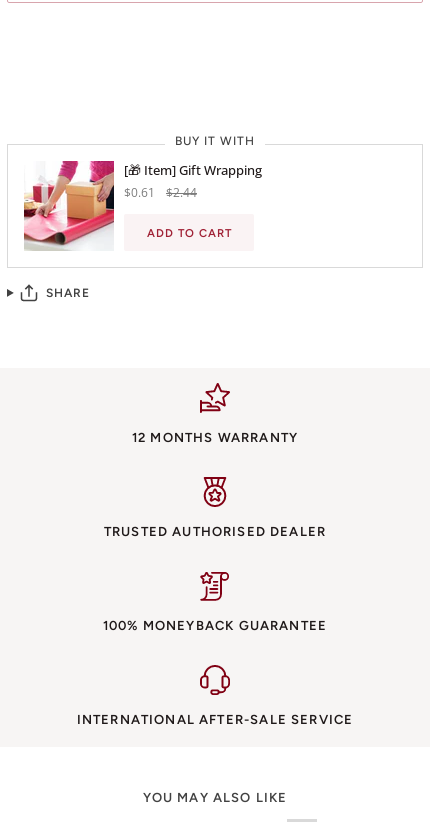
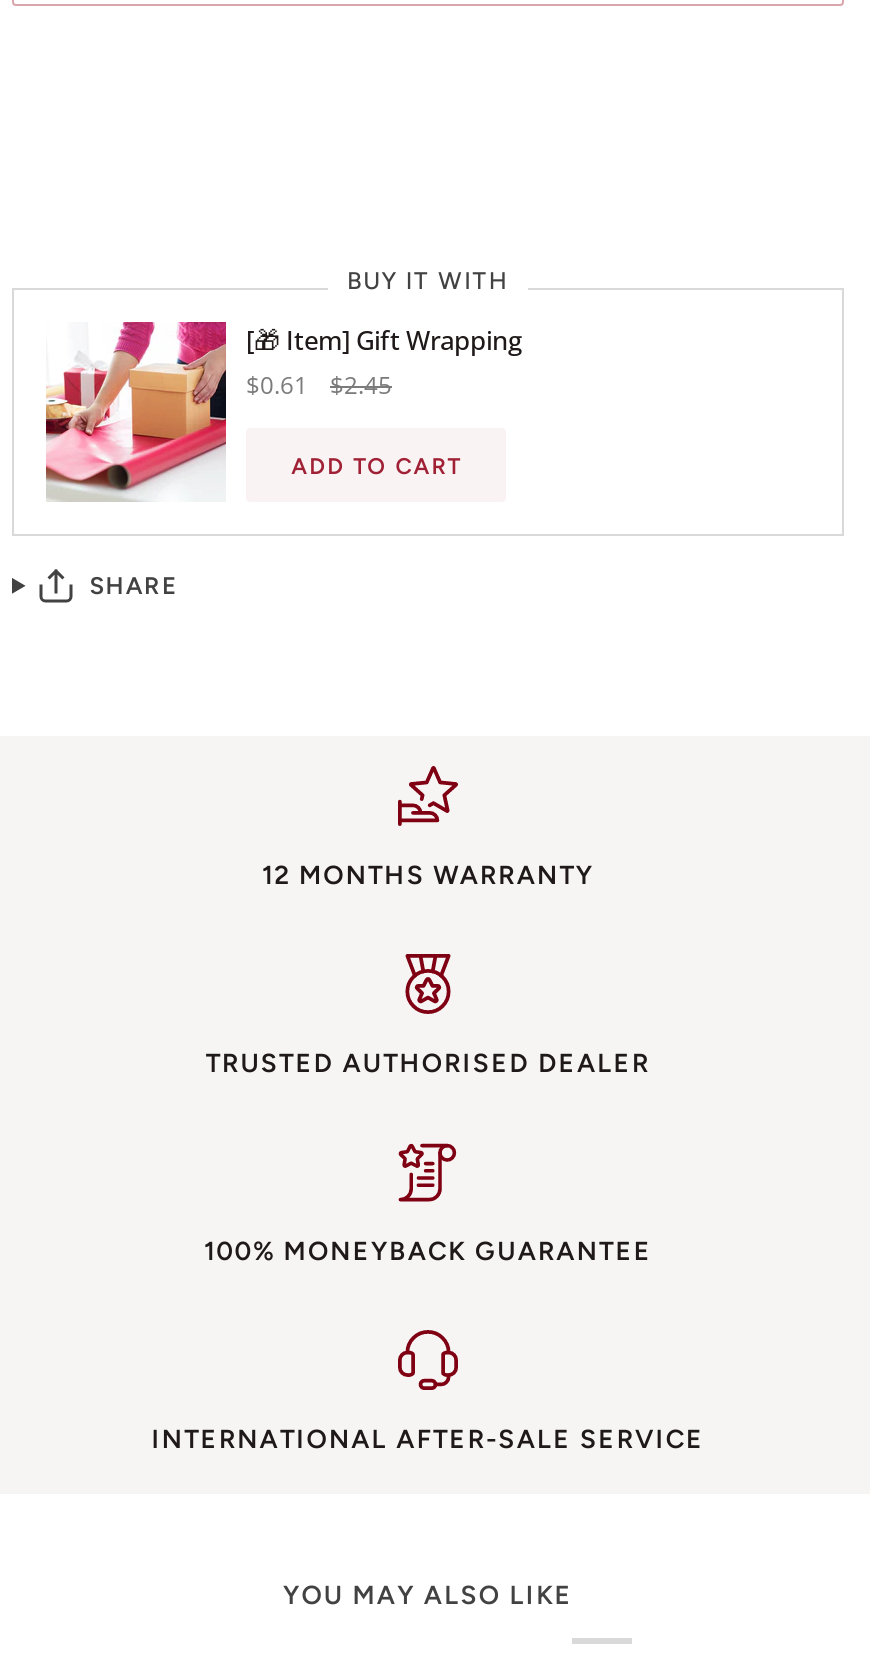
[124,184,197,201] $0.61 $2.44 -> [246,368,392,402] $0.61 $2.45

